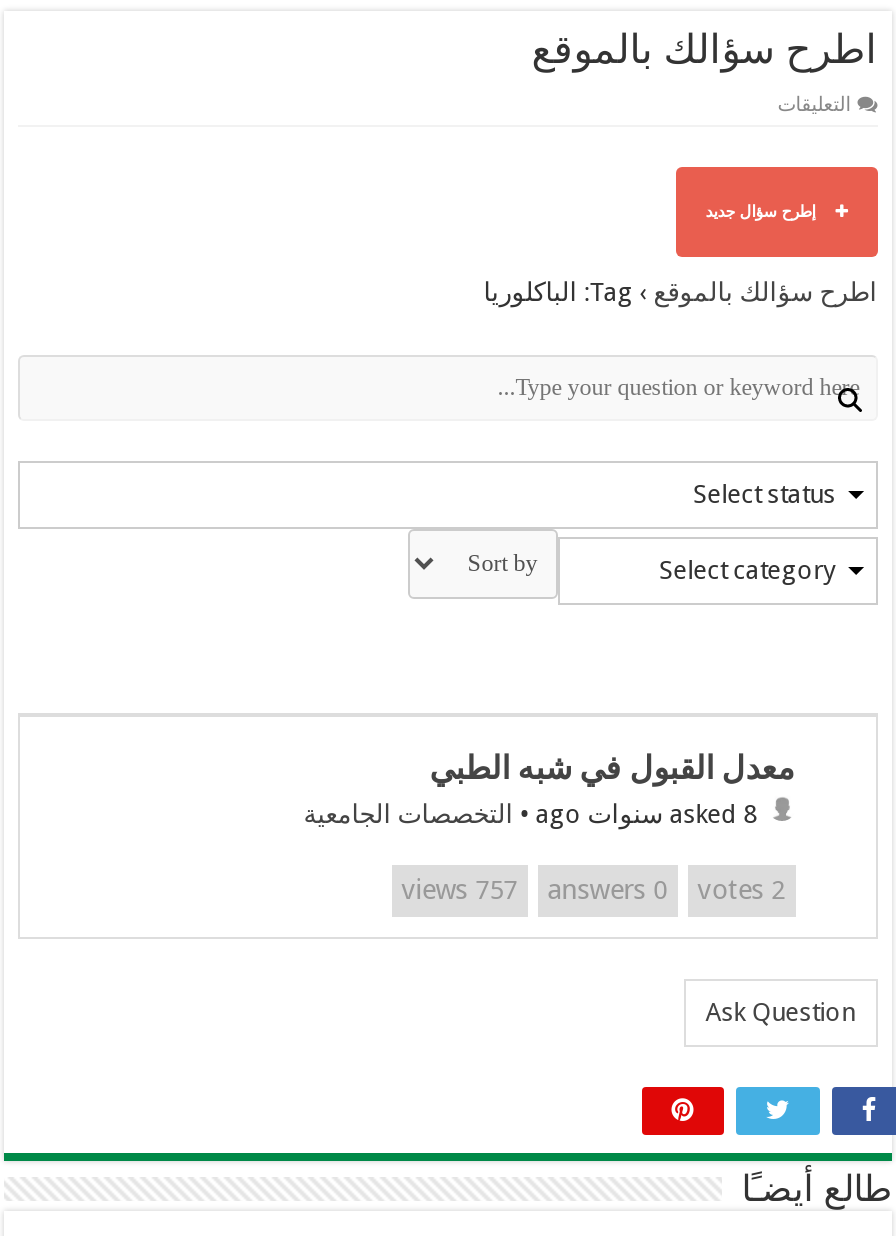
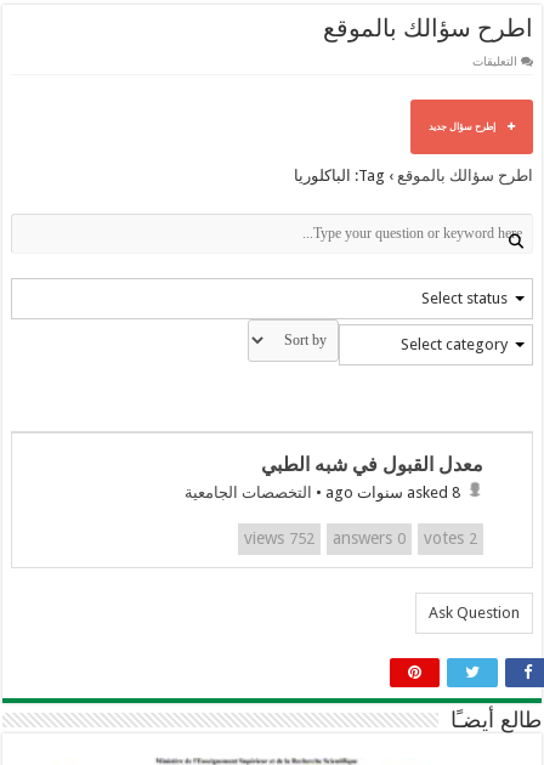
[476,875,518,905] 757 -> [289,529,314,548] 752

